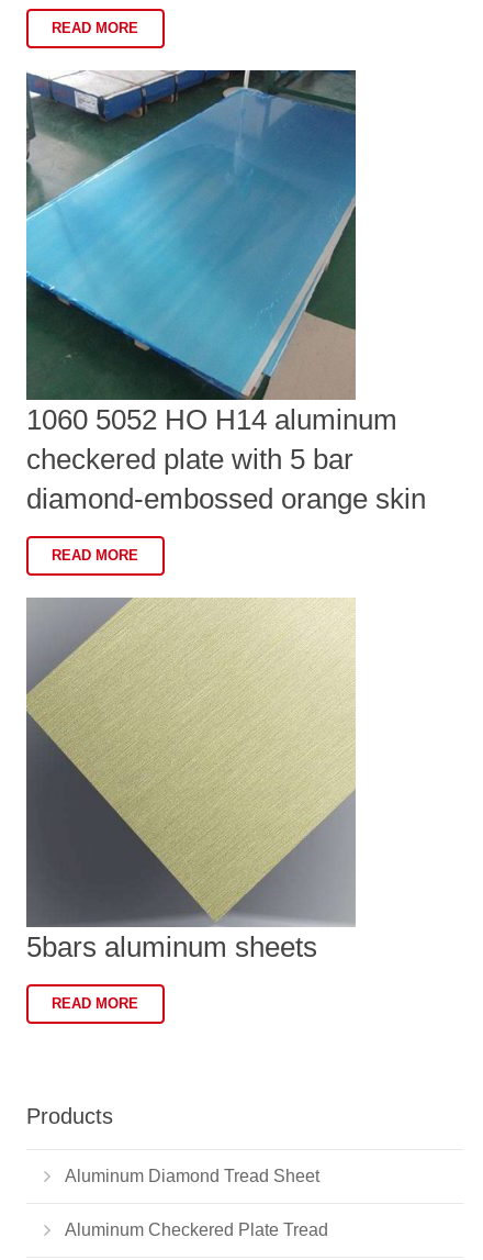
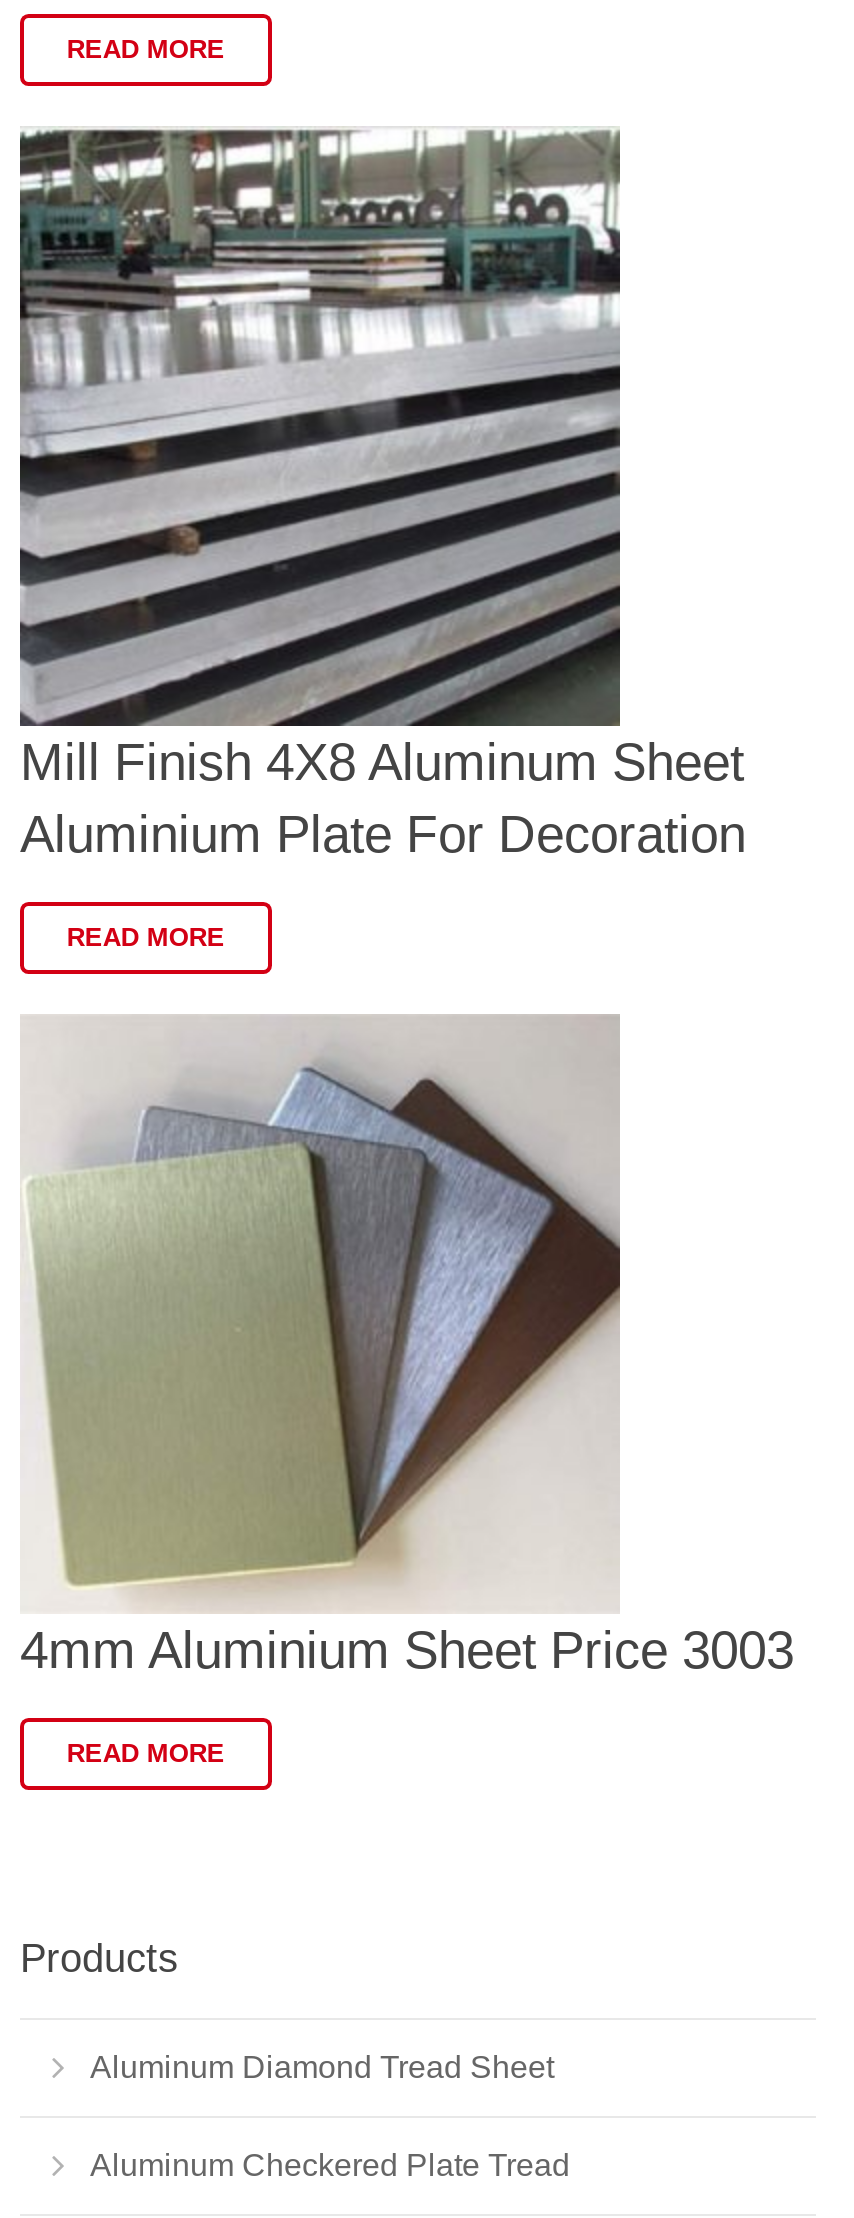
[25,69,357,395] [image] -> [20,126,622,646] [image]
[26,403,426,515] 1060 5052 HO H14 aluminum | checkered plate with 5 bar | diamond-embossed orange skin -> [20,732,746,864] Mill Finish 4X8 Aluminum Sheet | Aluminium Plate For Decoration
[25,598,356,963] [image] | 5bars aluminum sheets -> [20,1016,794,1680] [image] | 4mm Aluminium Sheet Price 3003

